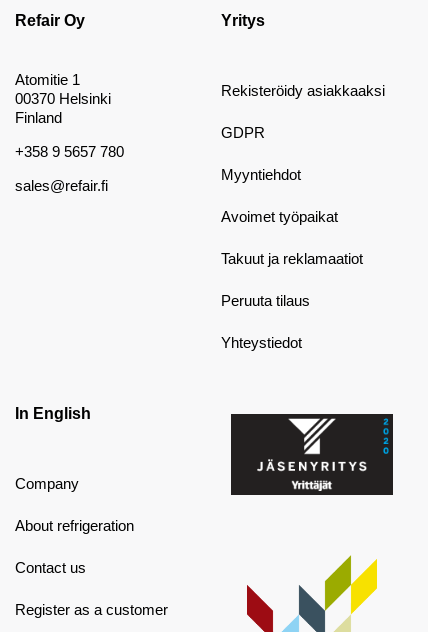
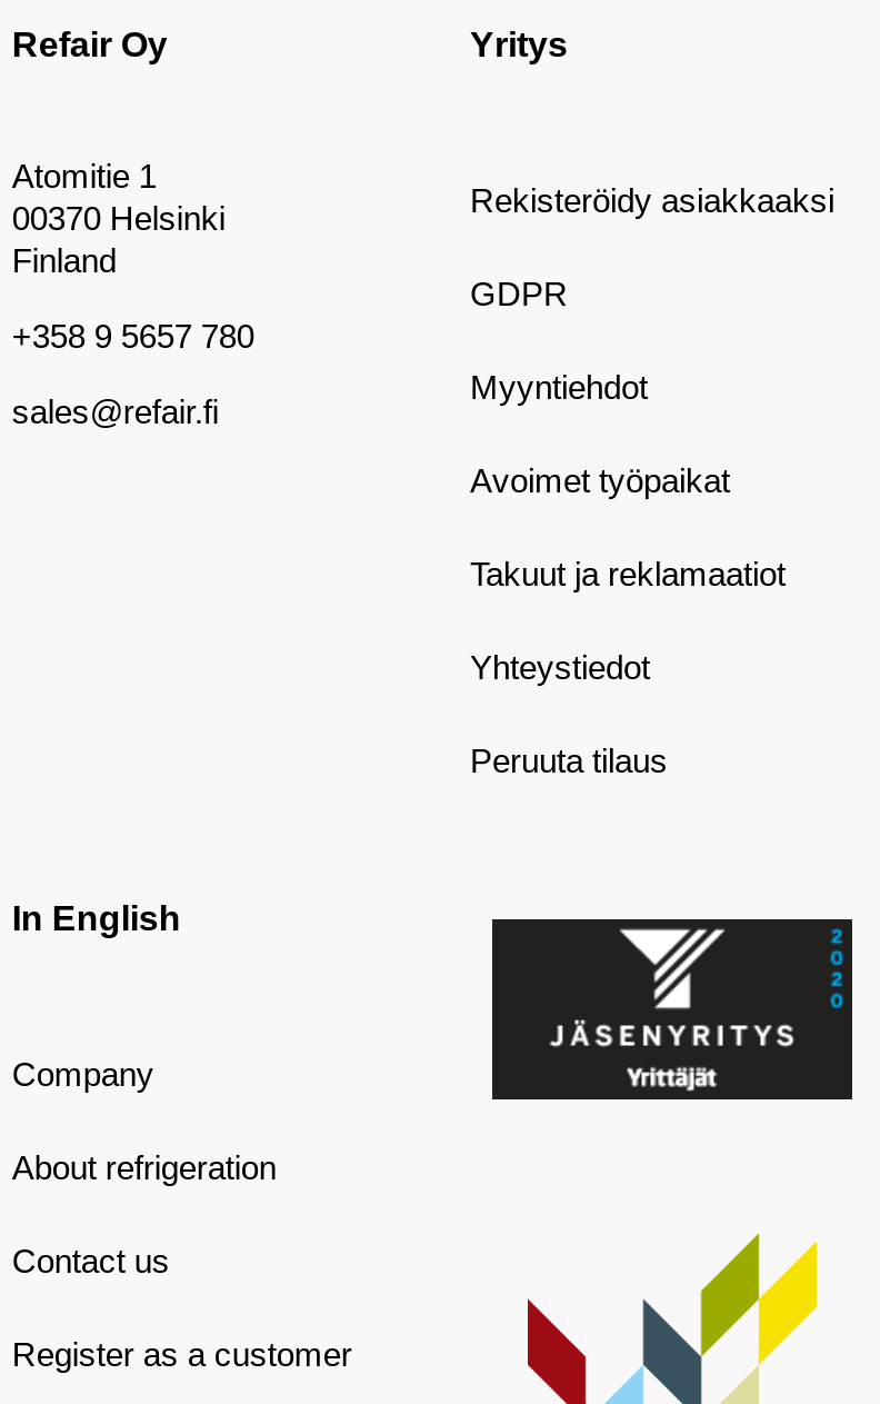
moved [221,292,310,309] -> [470,742,668,780]: Peruuta tilaus
moved [221,334,302,351] -> [470,649,650,687]: Yhteystiedot

